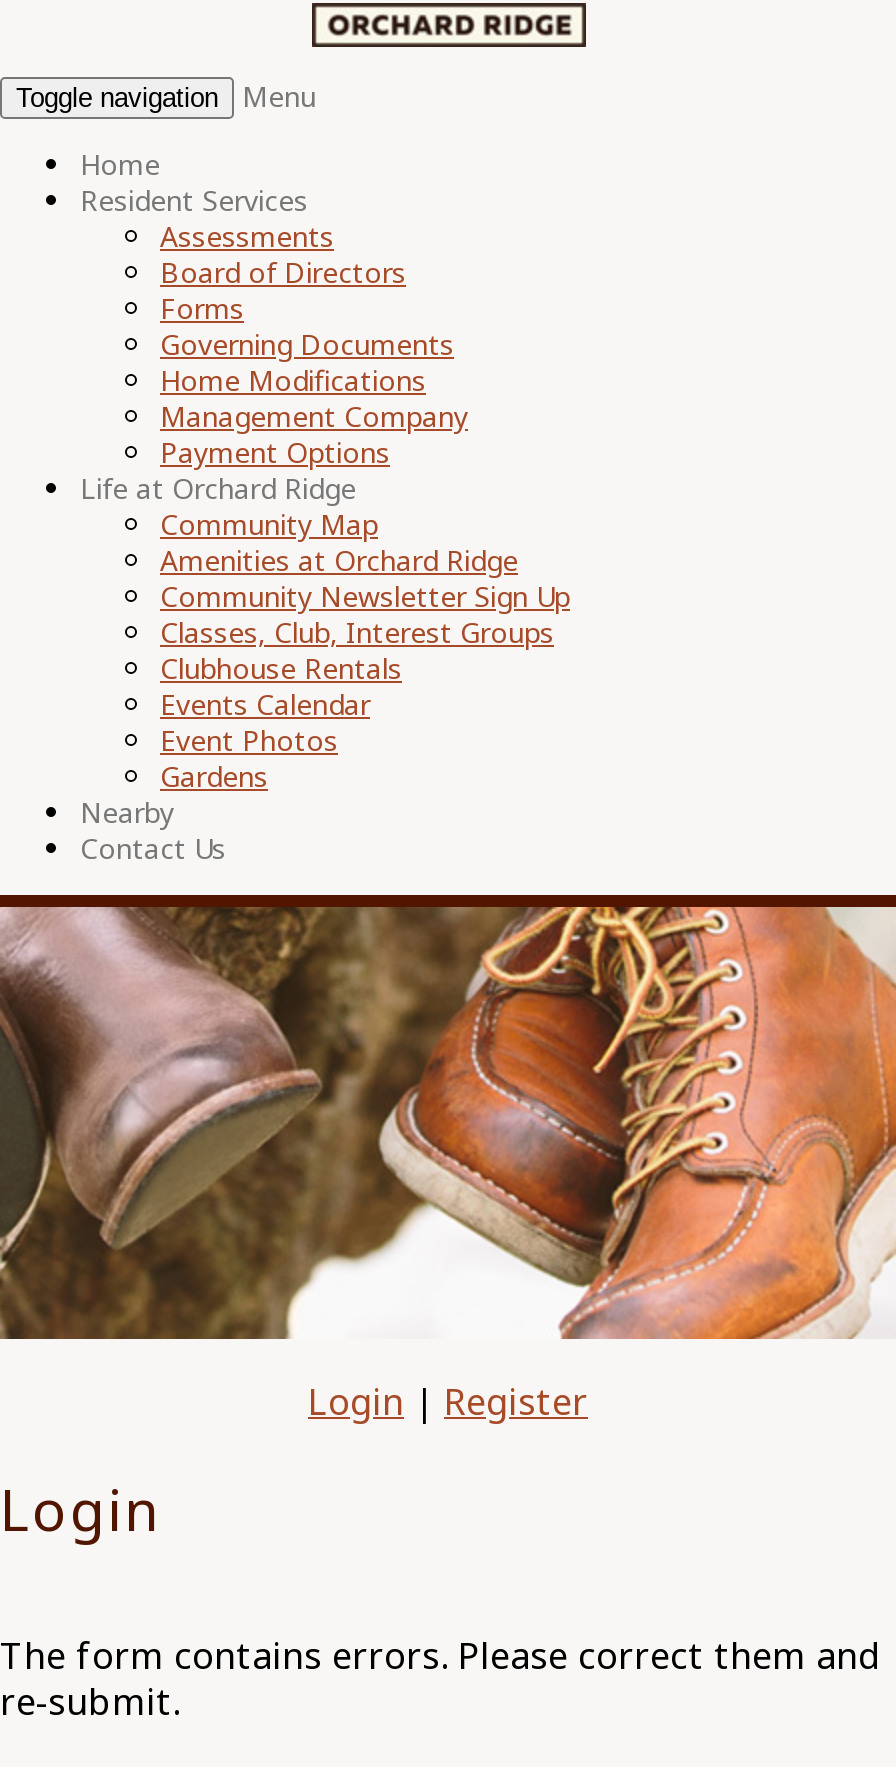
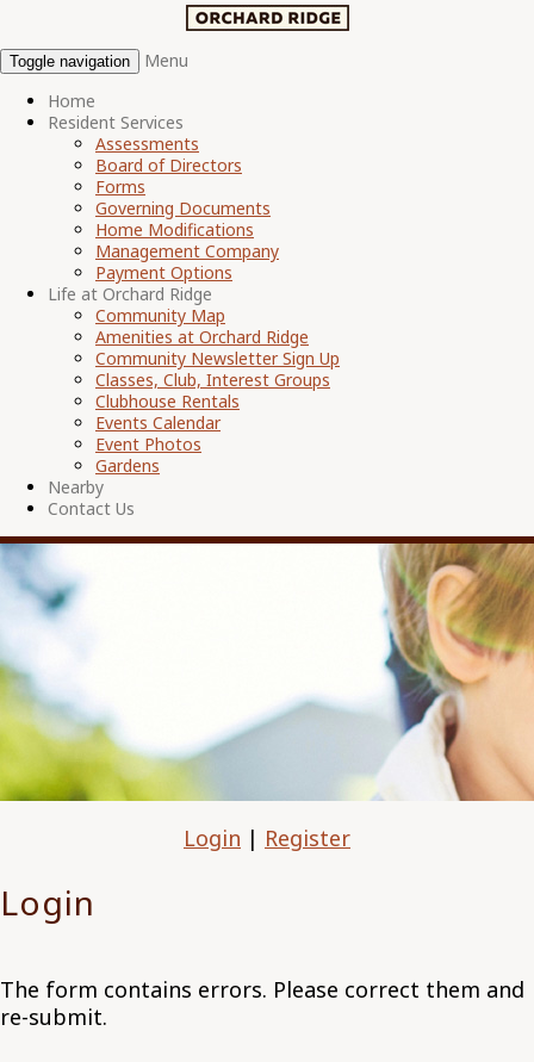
[6,905,890,1341] [image] -> [4,542,530,802] [image]

